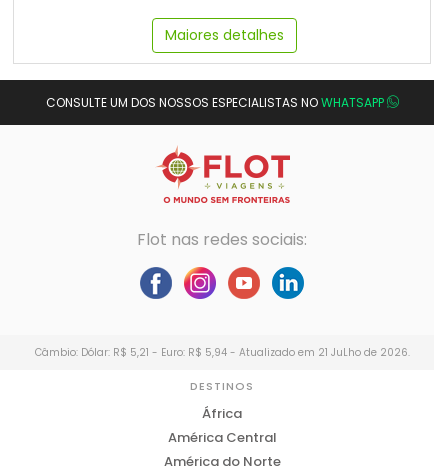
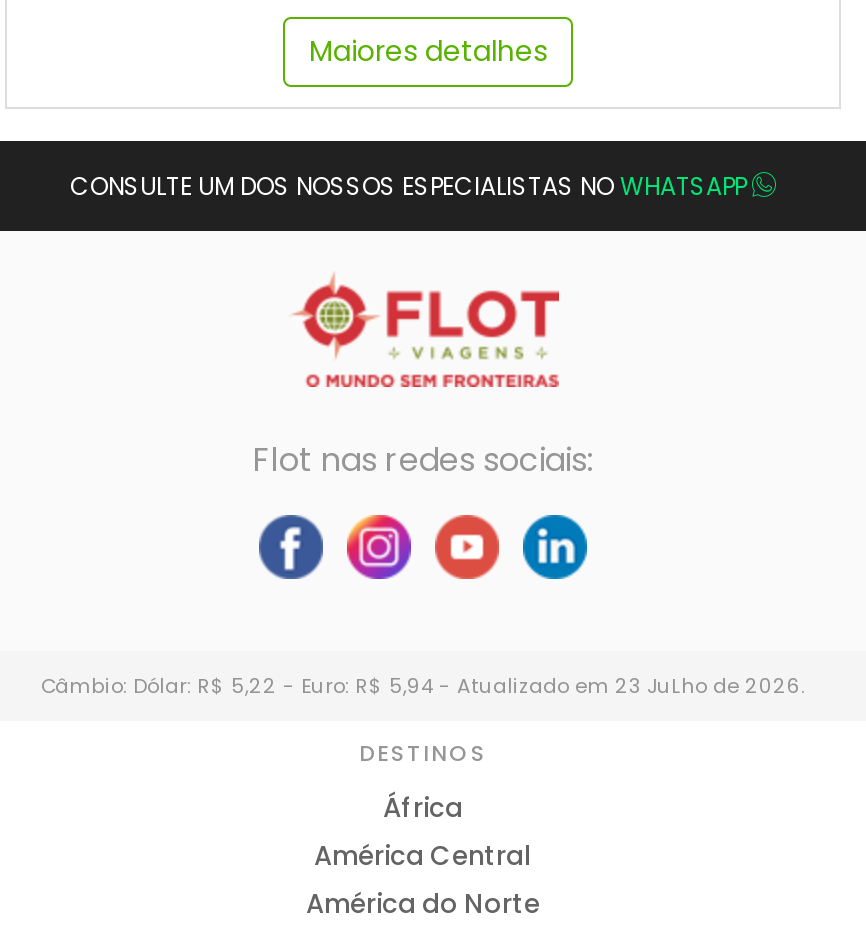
[34,345,409,360] Câmbio: Dólar: R$ 5,21 - Euro: R$ 5,94 - Atualizado em 21 JuLho de 2026. -> [41,671,805,701] Câmbio: Dólar: R$ 5,22 - Euro: R$ 5,94 - Atualizado em 23 JuLho de 2026.

